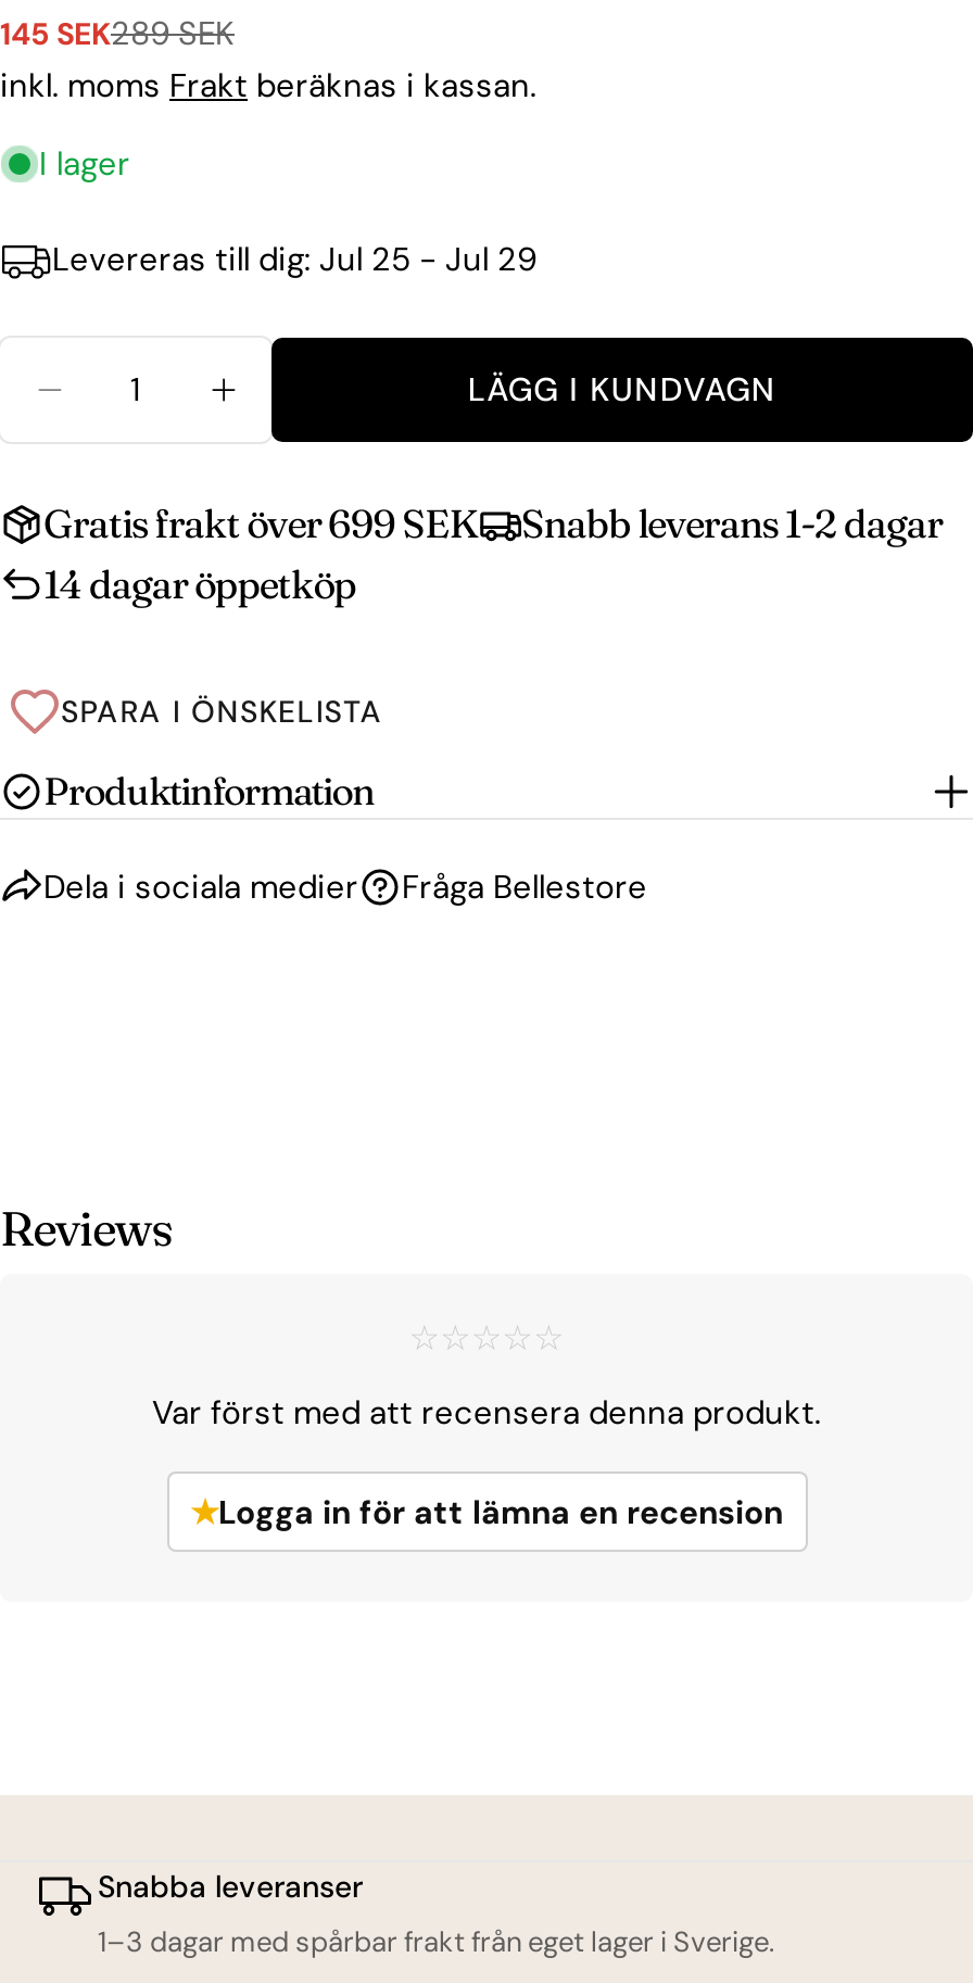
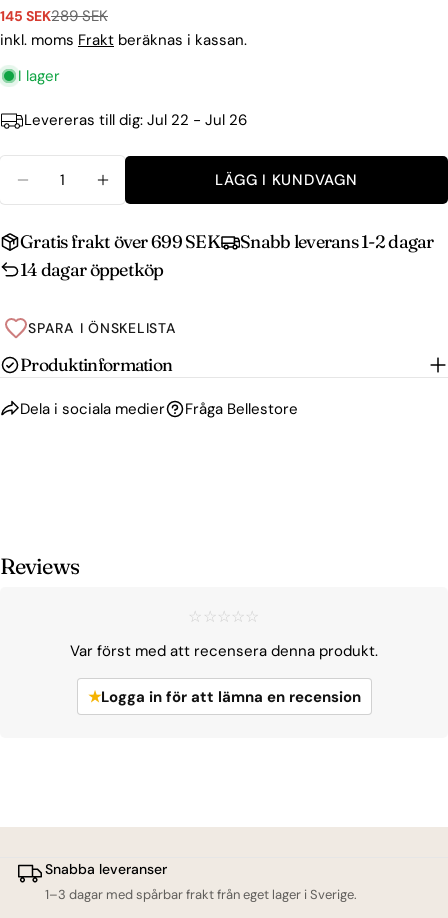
[52,239,536,282] Levereras till dig: Jul 25 - Jul 29 -> [24,110,247,130] Levereras till dig: Jul 22 - Jul 26

